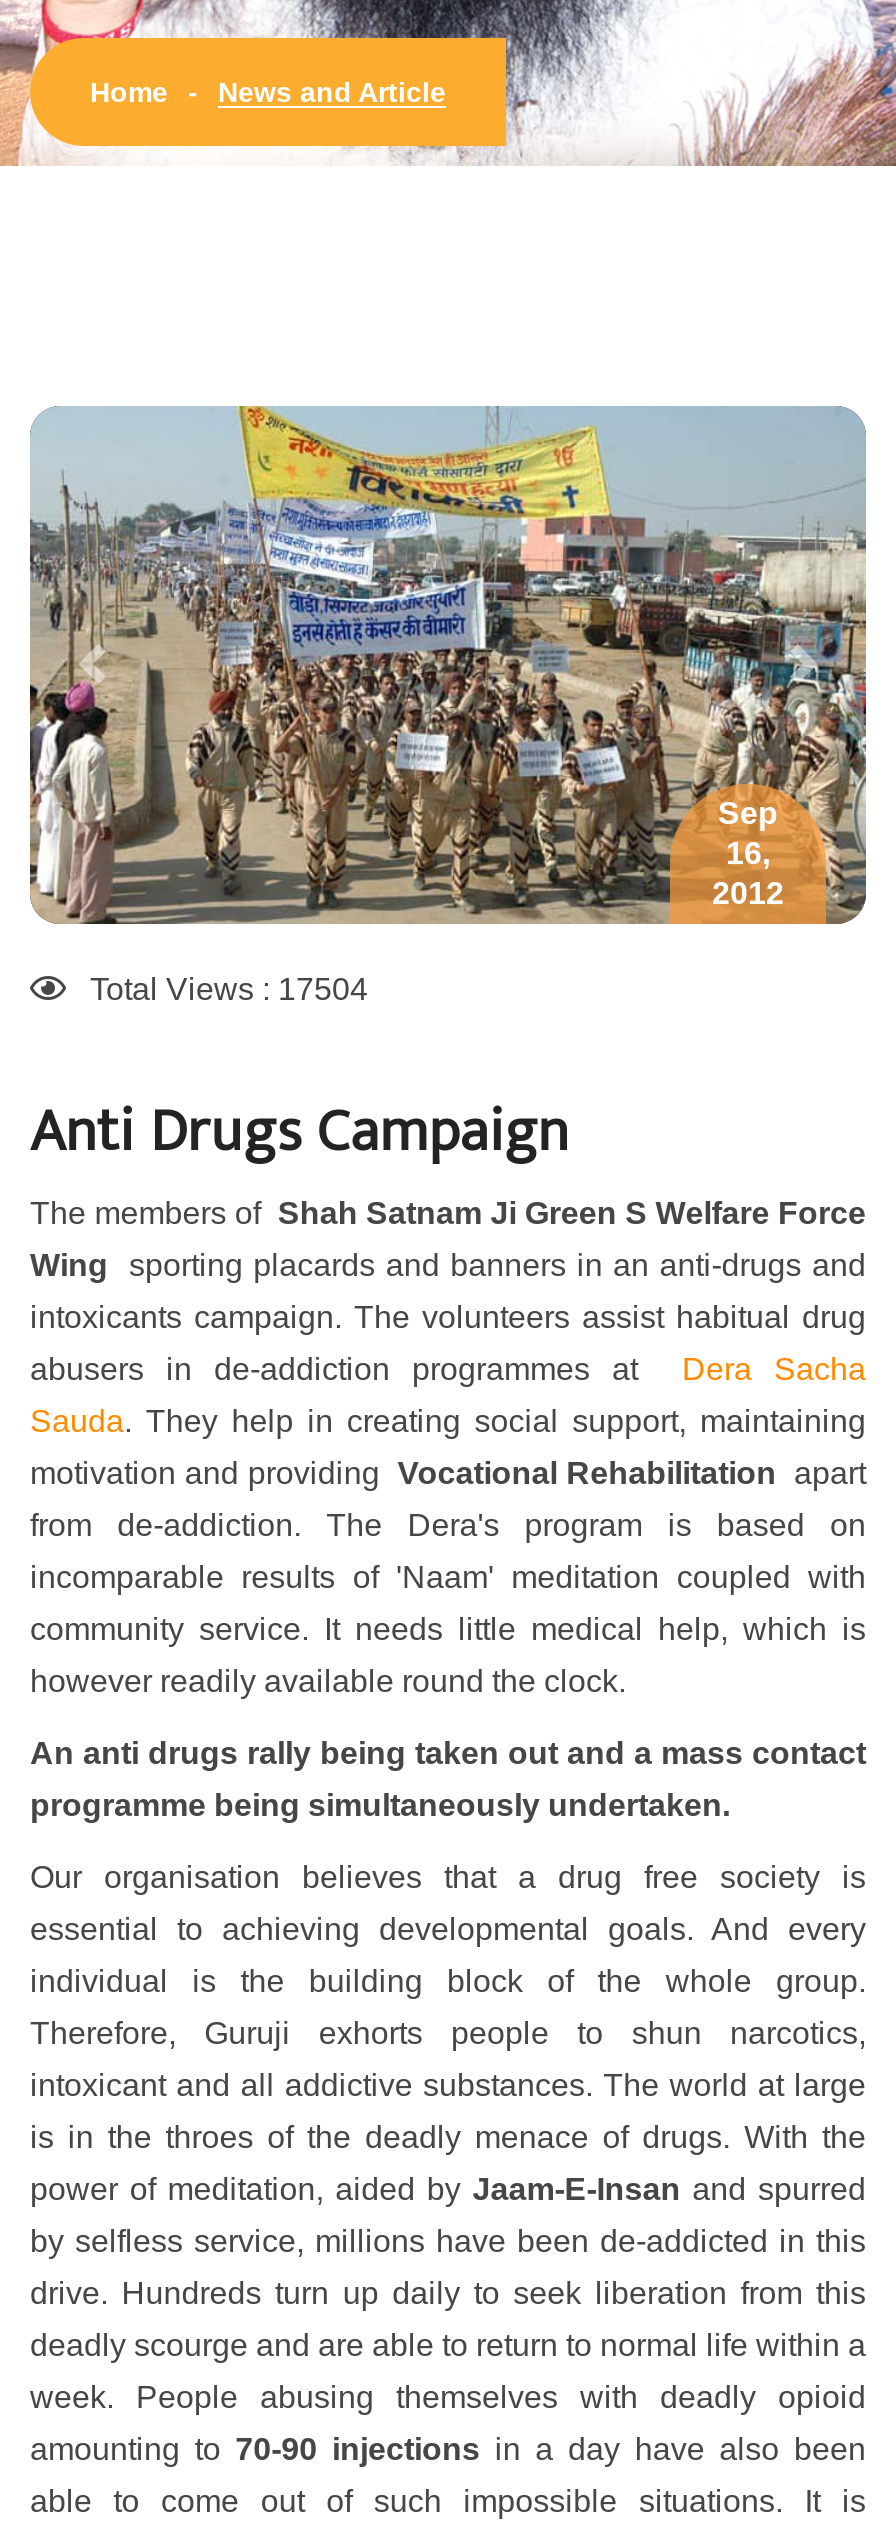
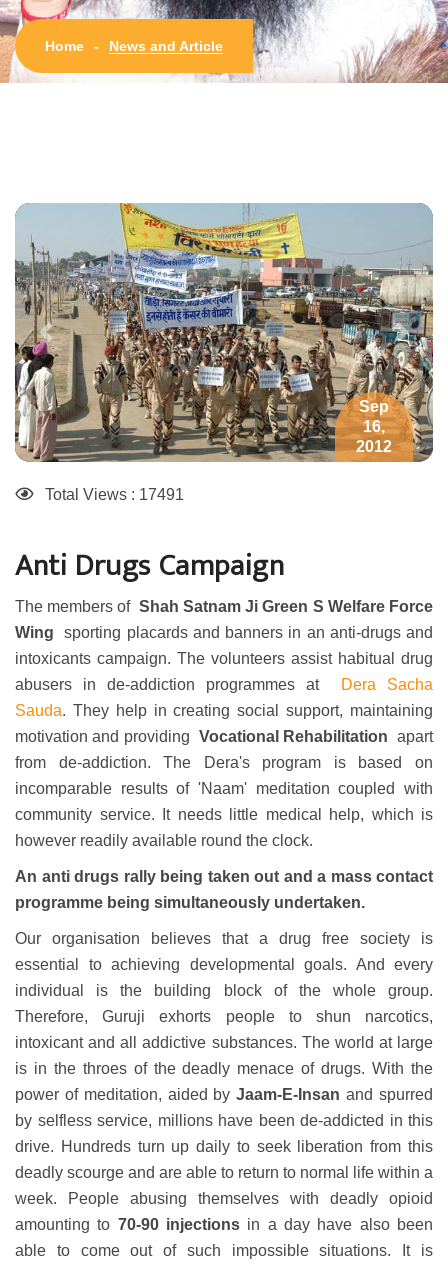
[66,971,368,1005] Total Views : 17504 -> [33,486,184,503] Total Views : 17491

